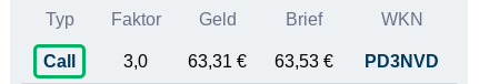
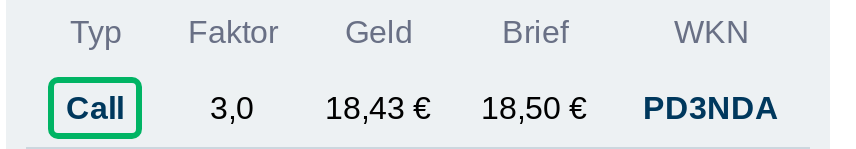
[187,52,439,71] 63,31 € | 63,53 € | PD3NVD -> [325,91,779,125] 18,43 € | 18,50 € | PD3NDA

